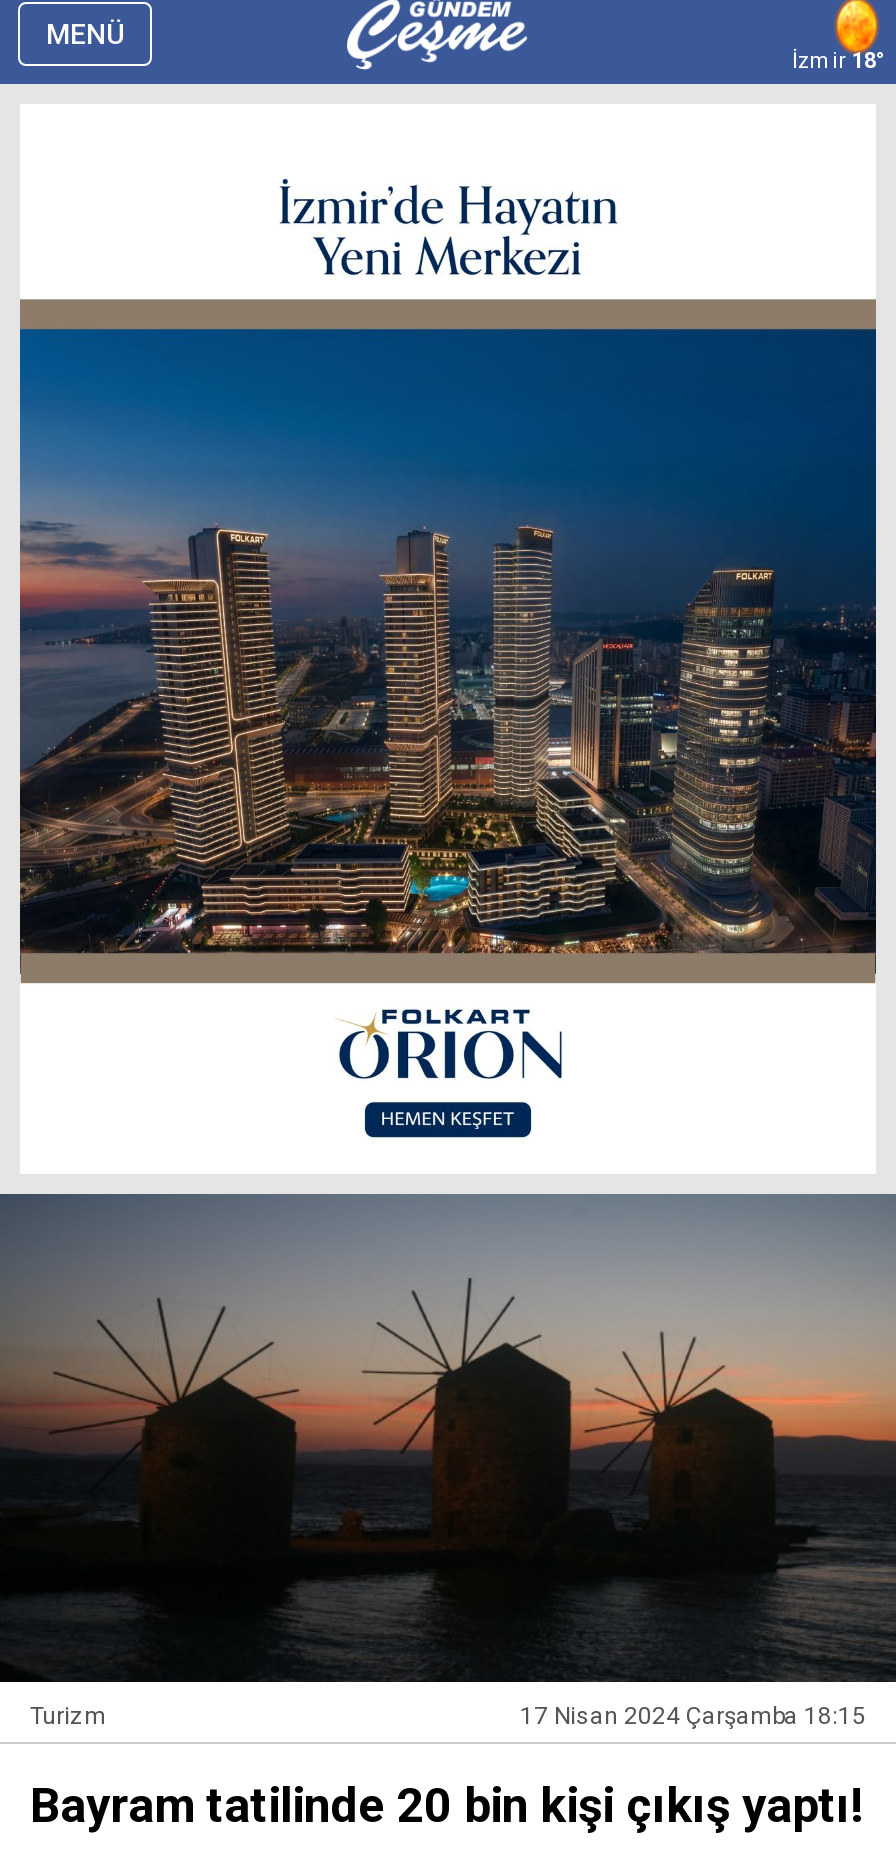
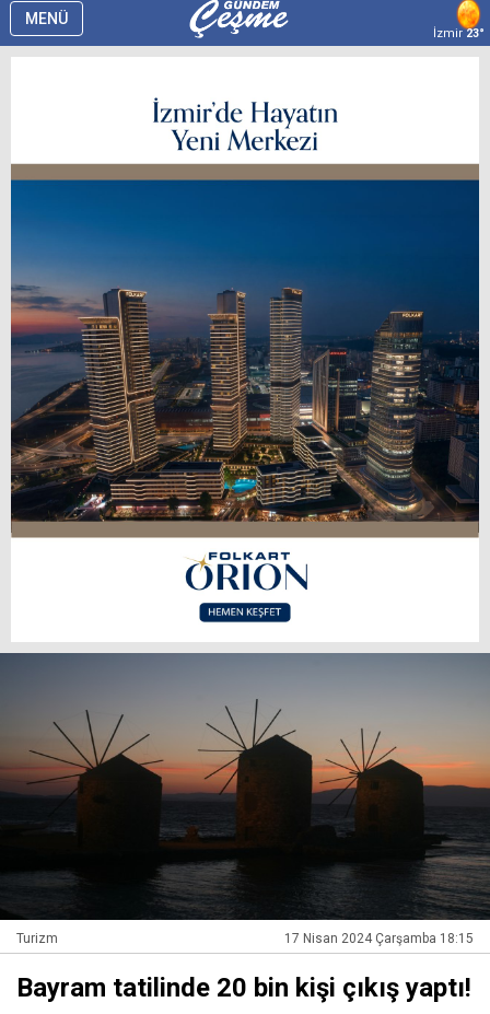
[792,48,886,74] İzmir18° -> [433,26,485,40] İzmir23°

